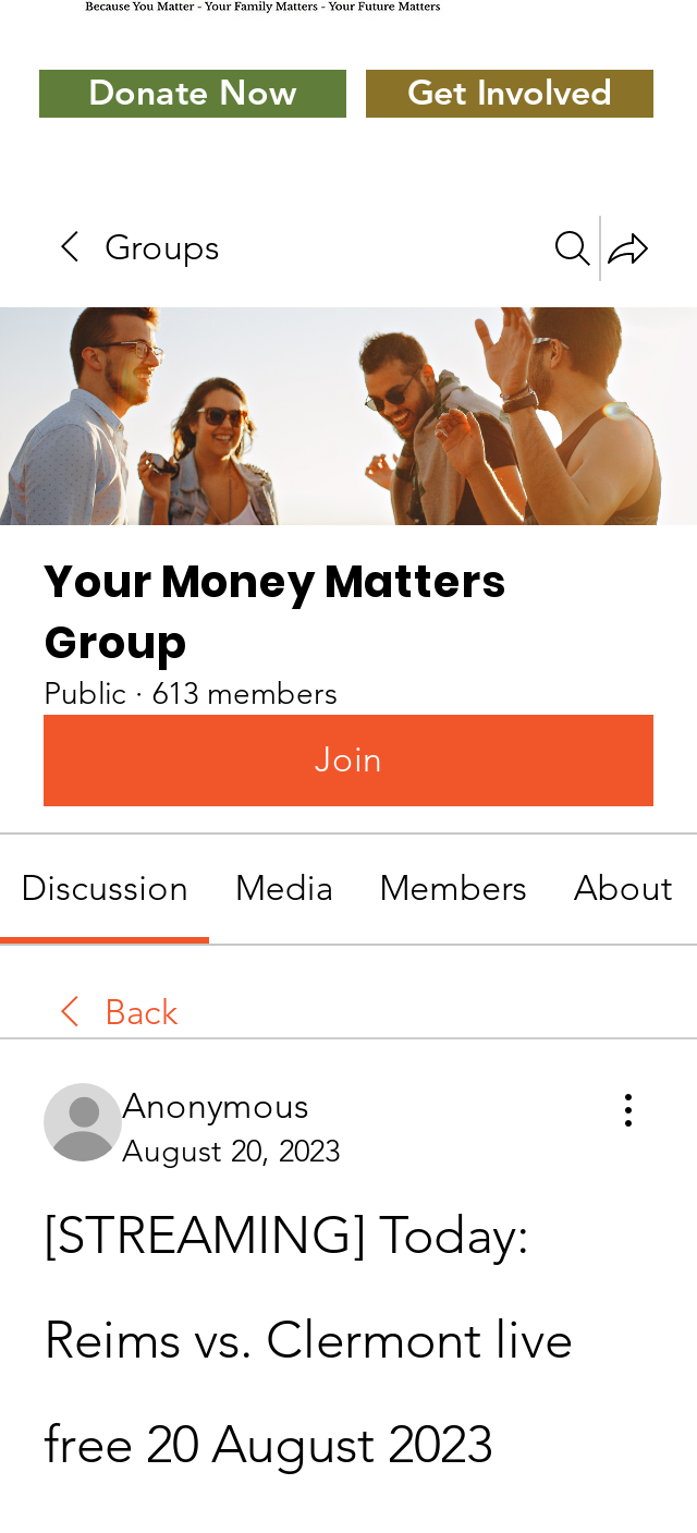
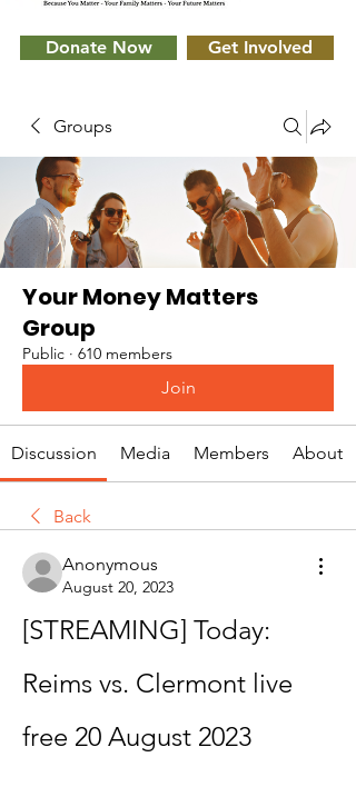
[44,673,338,713] Public · 613 members -> [22,343,172,363] Public · 610 members

